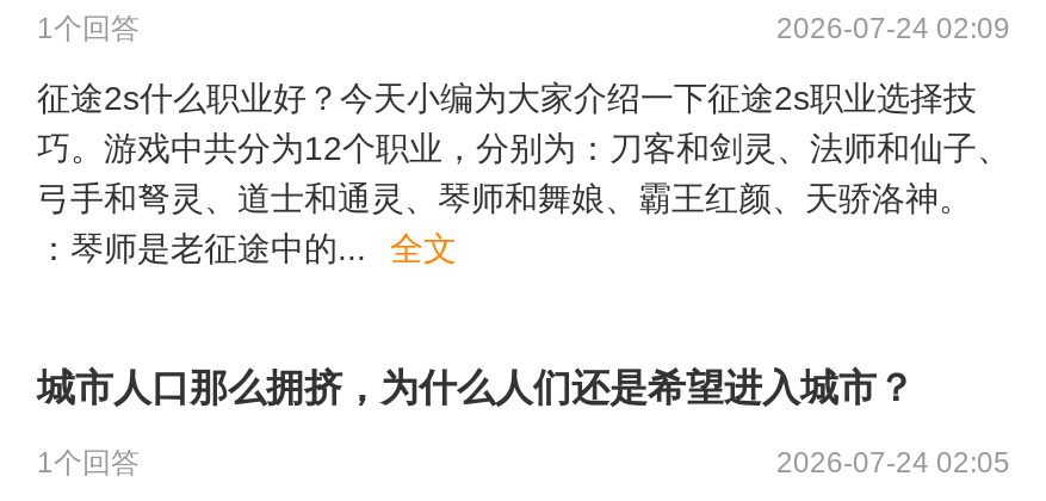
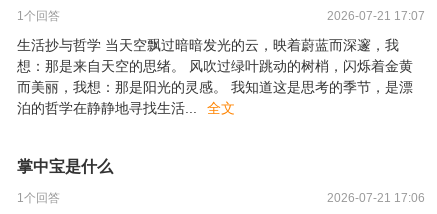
[776,12,1010,45] 2026-07-24 02:09 -> [327,9,425,23] 2026-07-21 17:07
[37,79,1010,267] 征途2s什么职业好？今天小编为大家介绍一下征途2s职业选择技 | 巧。游戏中共分为12个职业，分别为：刀客和剑灵、法师和仙子、 | 弓手和弩灵、道士和通灵、琴师和舞娘、霸王红颜、天骄洛神。 | ：琴师是老征途中的... -> [17,37,413,116] 生活抄与哲学 当天空飘过暗暗发光的云，映着蔚蓝而深邃，我 | 想：那是来自天空的思绪。 风吹过绿叶跳动的树梢，闪烁着金黄 | 而美丽，我想：那是阳光的灵感。 我知道这是思考的季节，是漂 | 泊的哲学在静静地寻找生活...
[37,367,915,408] 城市人口那么拥挤，为什么人们还是希望进入城市？ -> [17,158,113,175] 掌中宝是什么
[776,446,1010,480] 2026-07-24 02:05 -> [327,191,425,205] 2026-07-21 17:06

